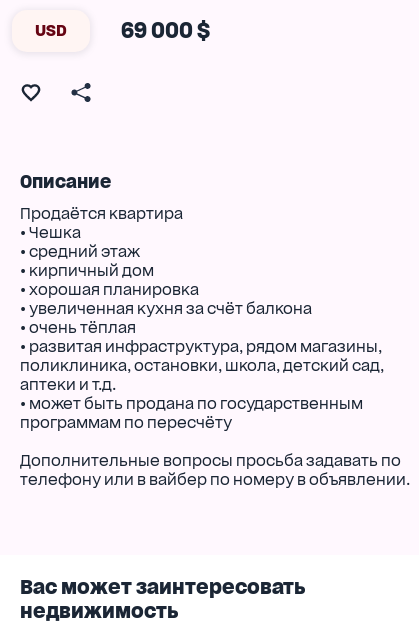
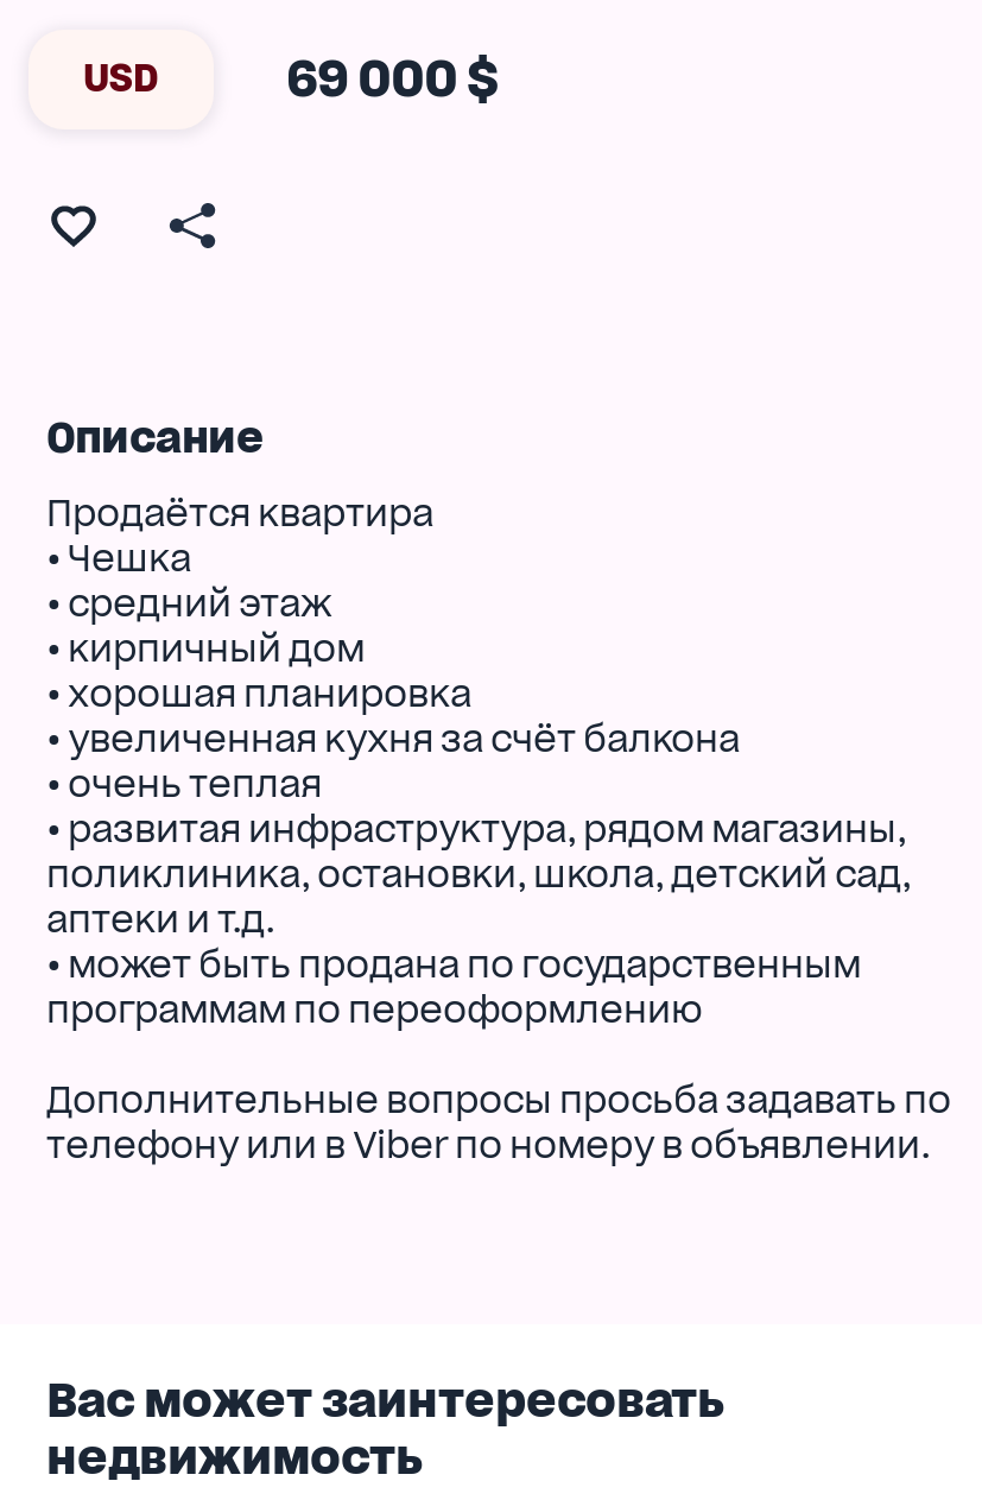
[20,318,136,337] • очень тёплая -> [47,761,322,806] • очень теплая
[20,413,232,432] программам по пересчёту -> [47,986,702,1031] программам по переоформлению
[20,470,410,489] телефону или в вайбер по номеру в объявлении. -> [47,1122,930,1167] телефону или в Viber по номеру в объявлении.

